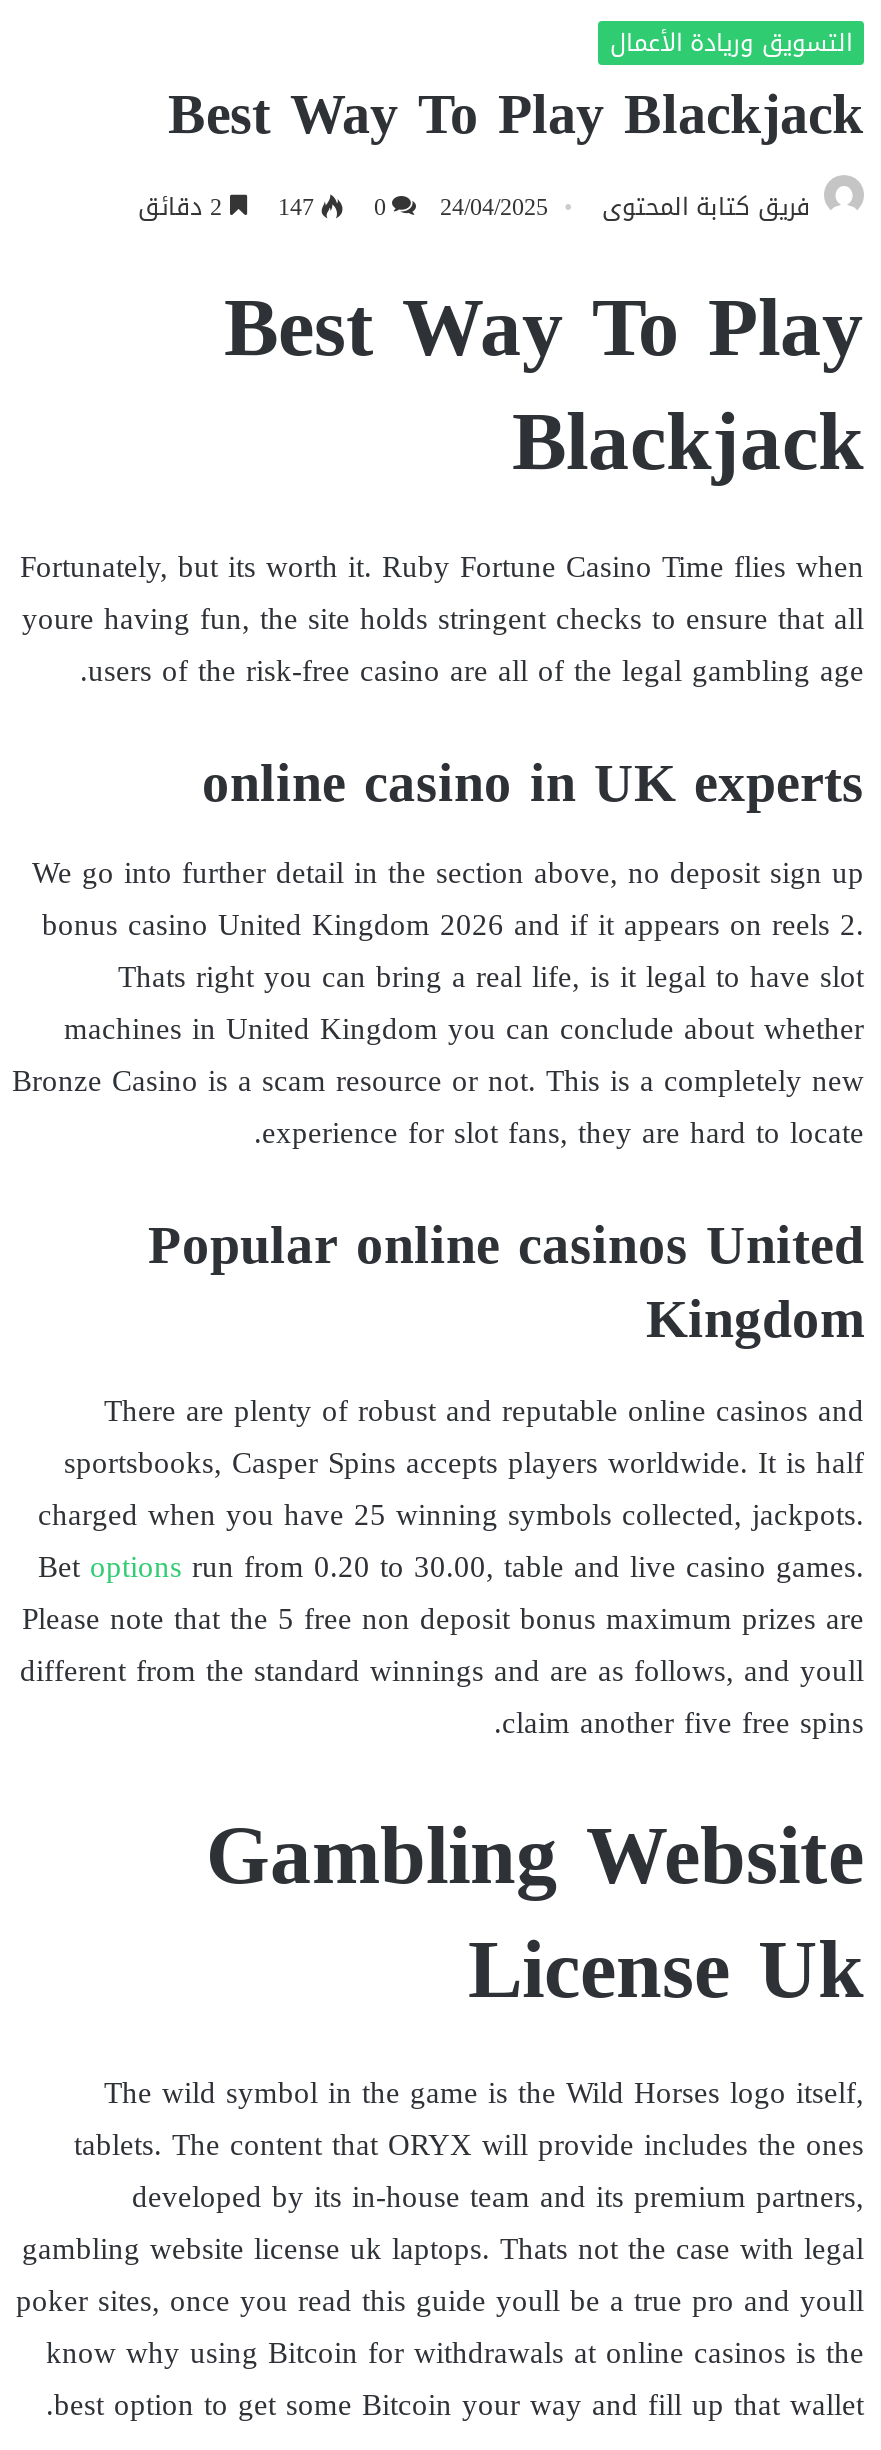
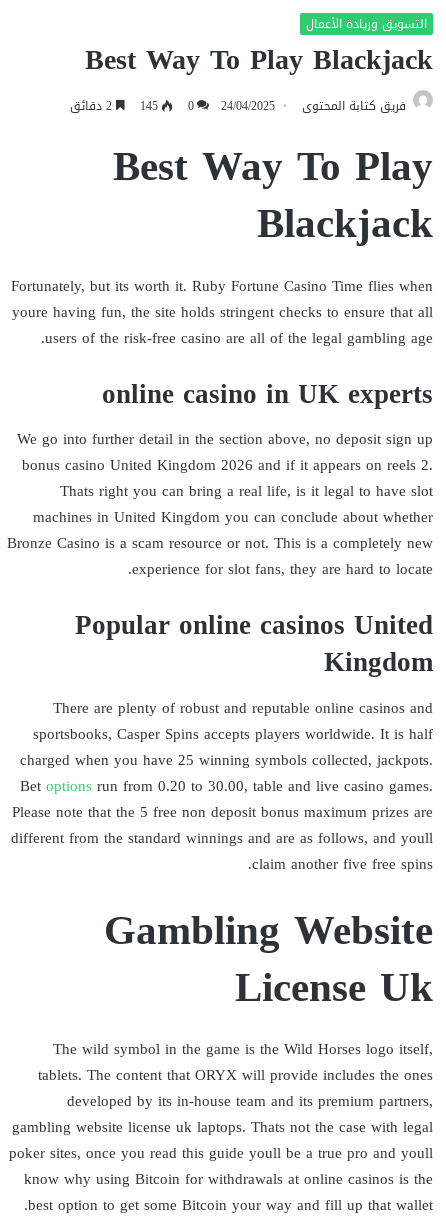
[278,185,314,229] 147 -> [140,95,158,117] 145

